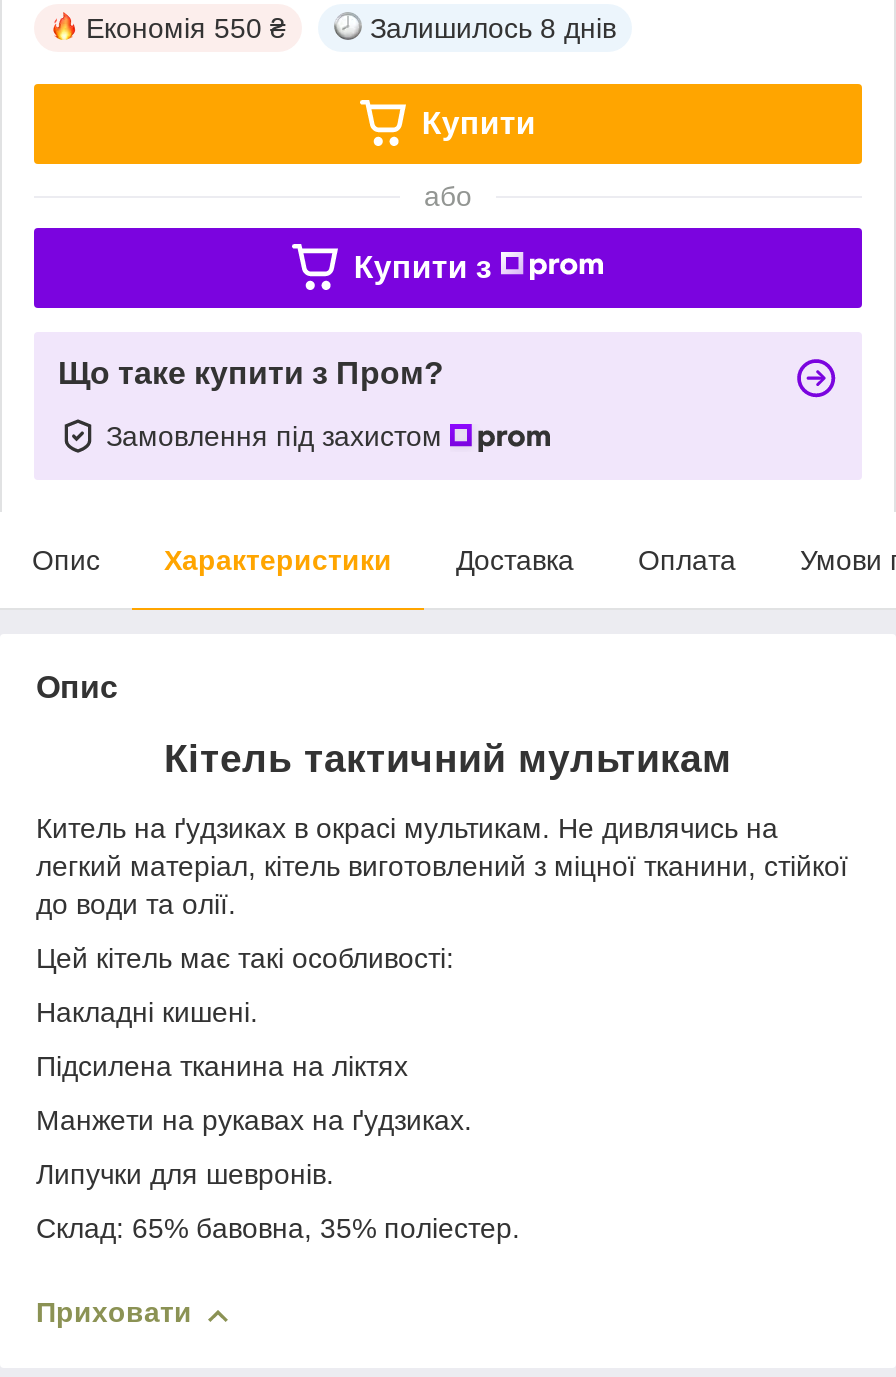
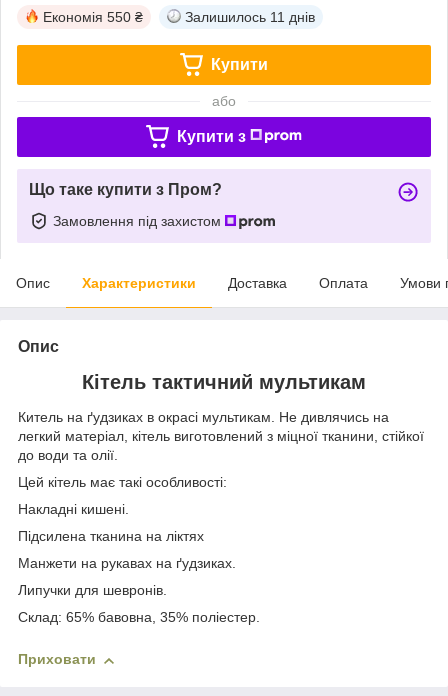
[370,12,616,44] Залишилось 8 днів -> [185,9,315,25] Залишилось 11 днів

